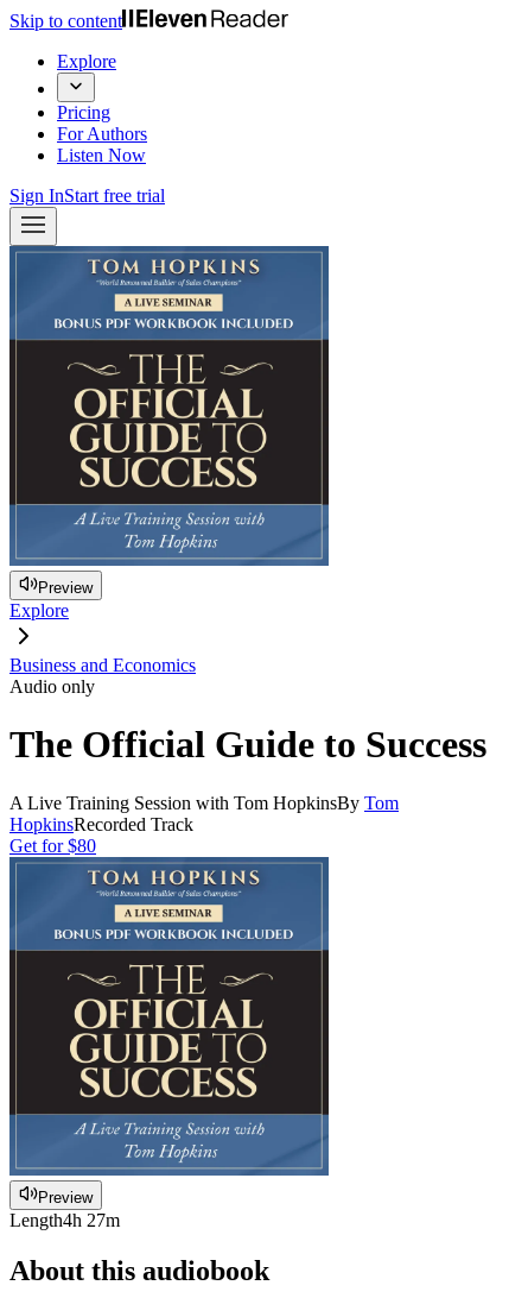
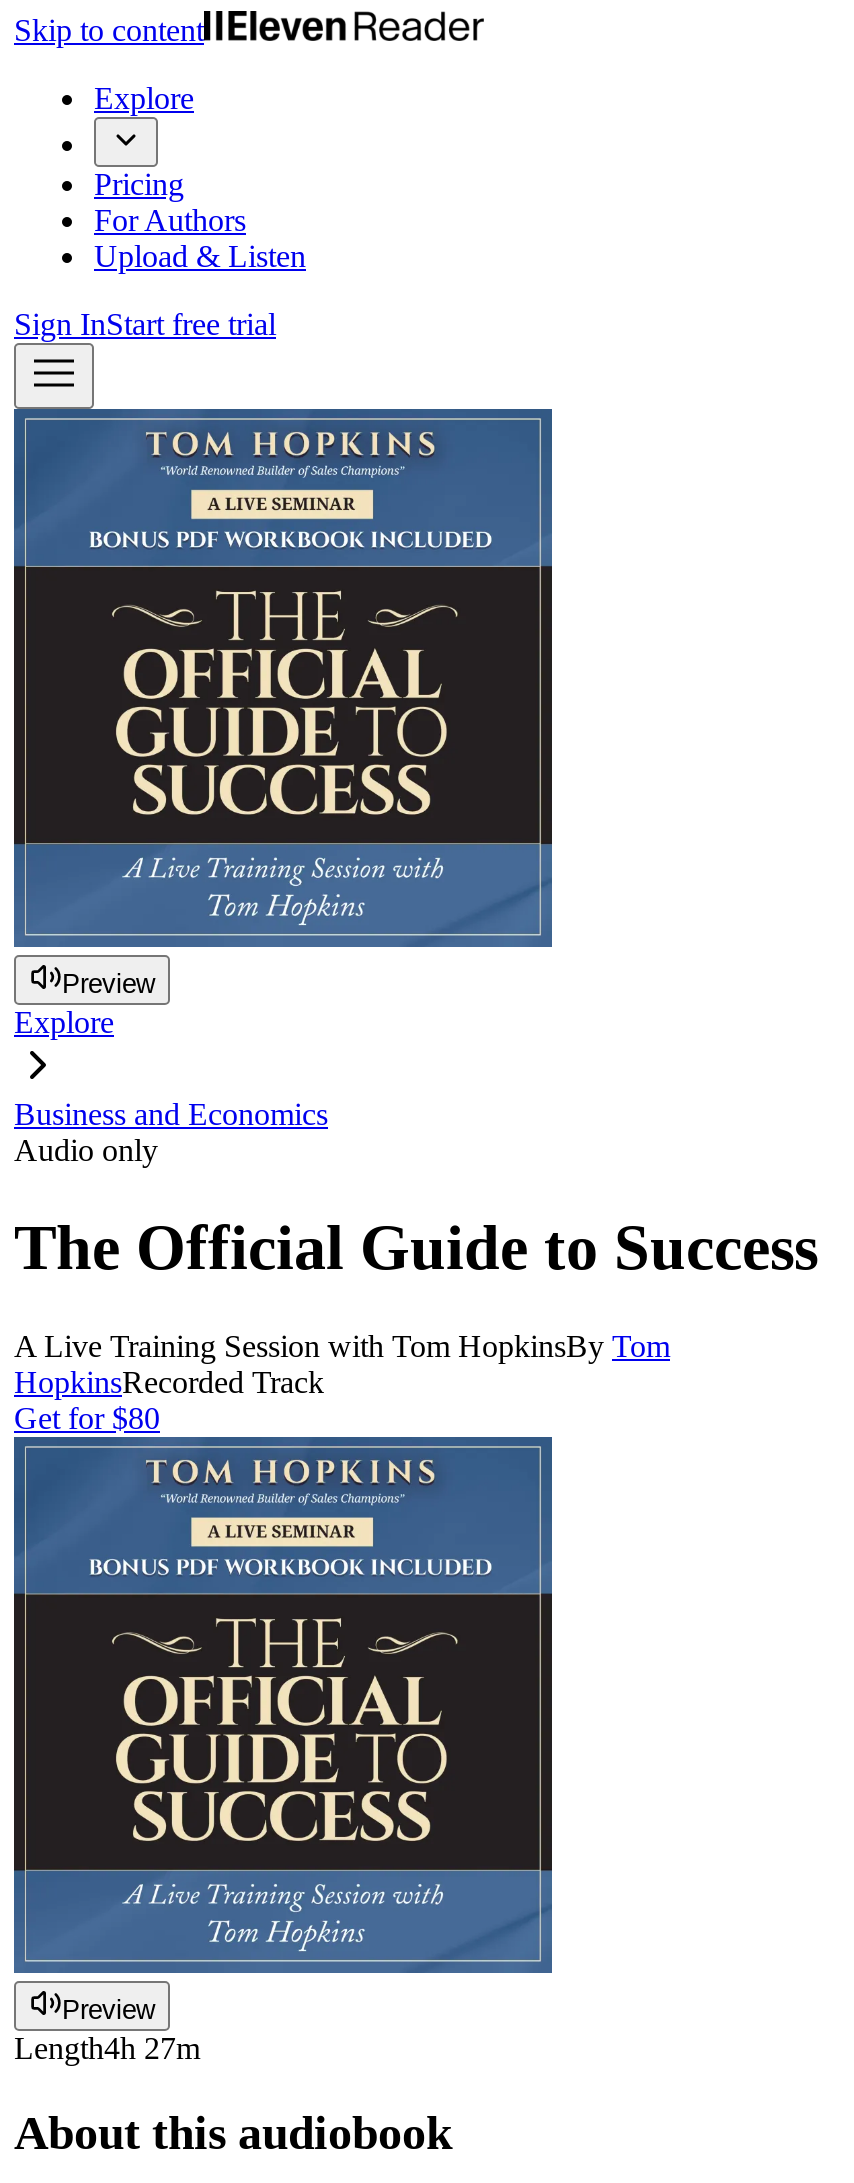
[57,145,146,165] Listen Now -> [94,239,306,273] Upload & Listen

